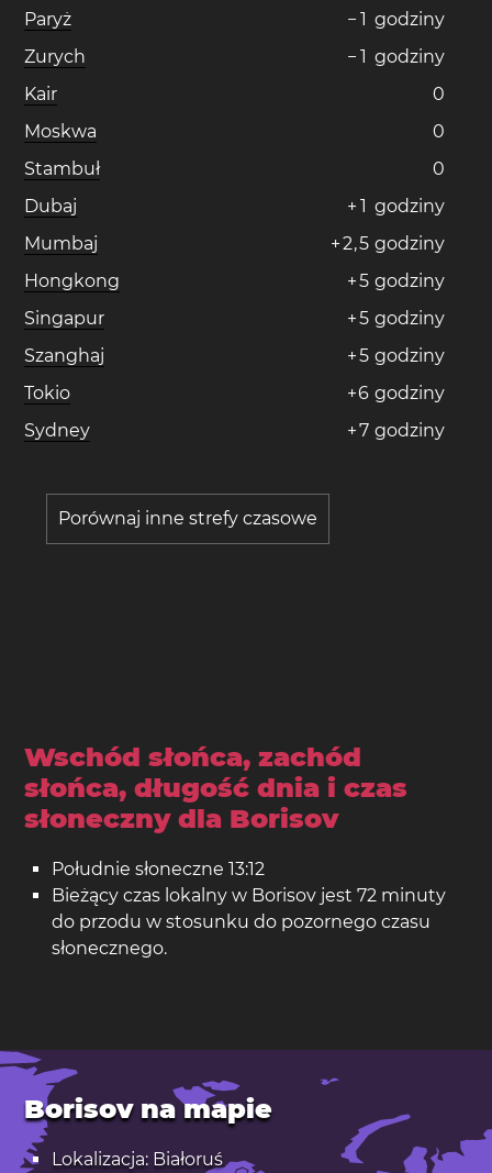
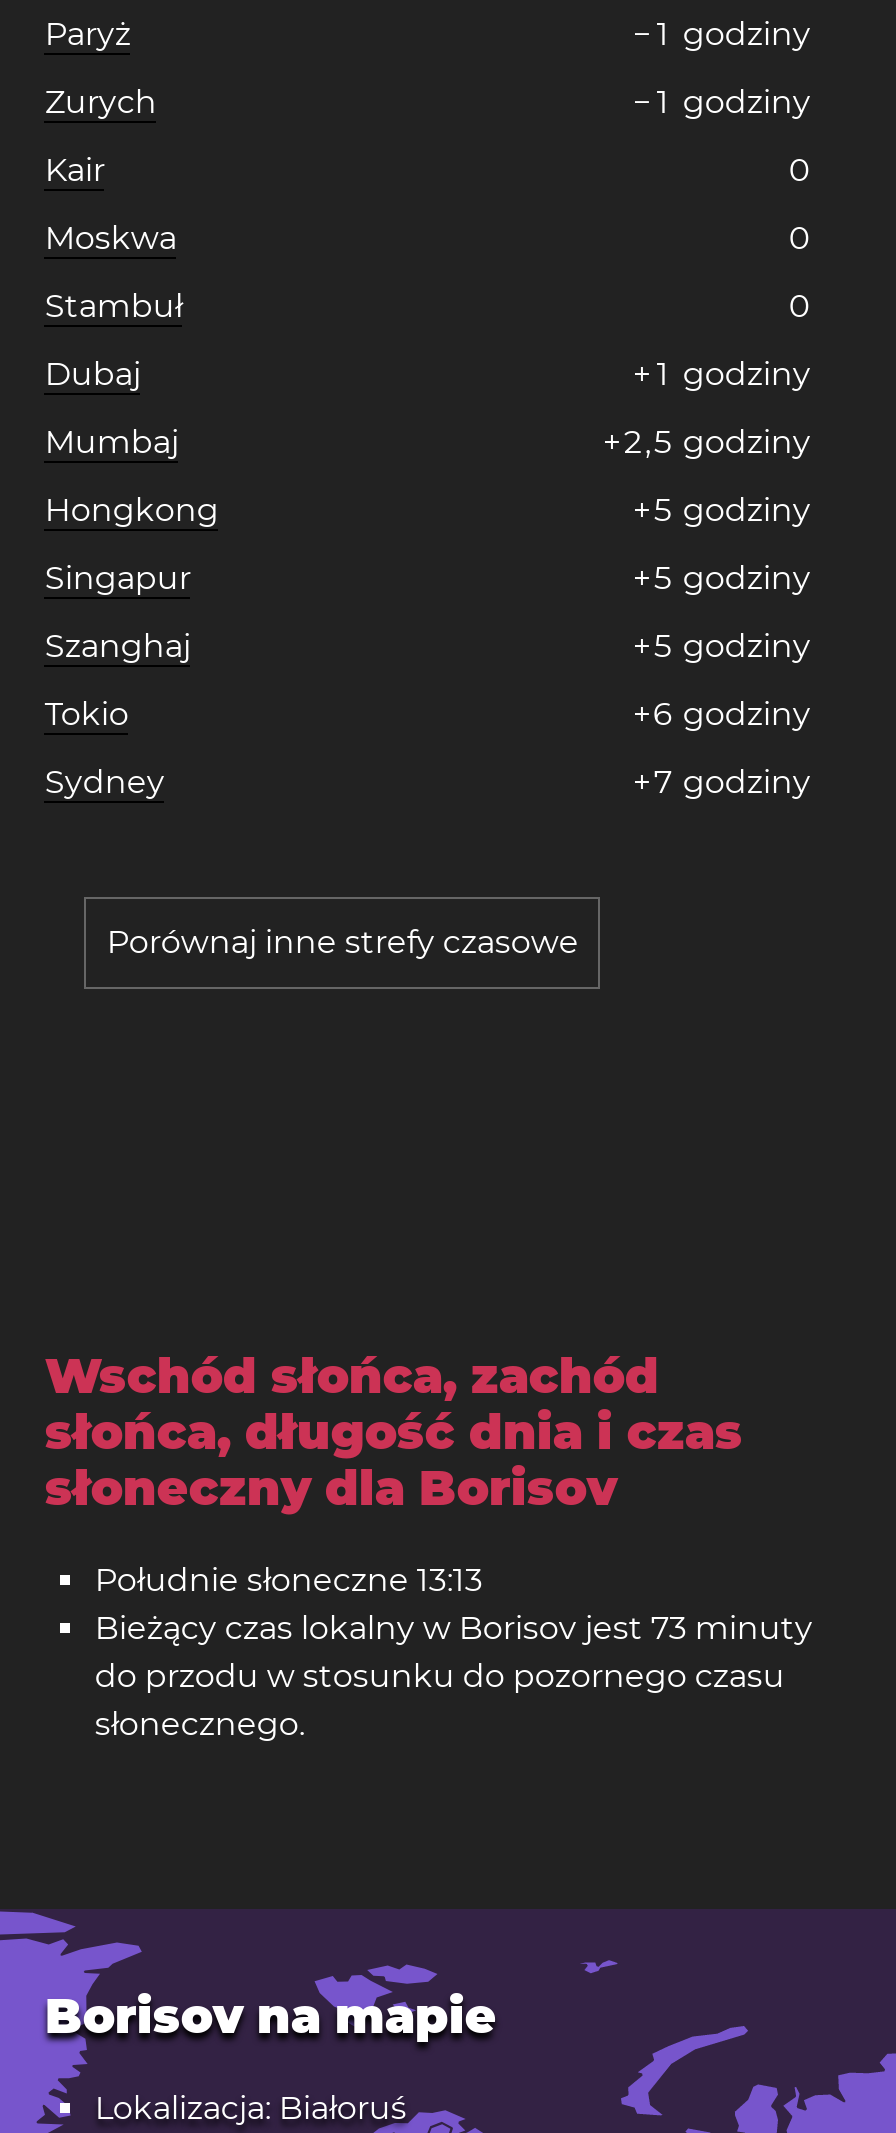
[52,859,265,879] Południe słoneczne 13:12 -> [95,1561,483,1599] Południe słoneczne 13:13
[52,885,446,906] Bieżący czas lokalny w Borisov jest 72 minuty -> [95,1609,813,1647] Bieżący czas lokalny w Borisov jest 73 minuty

